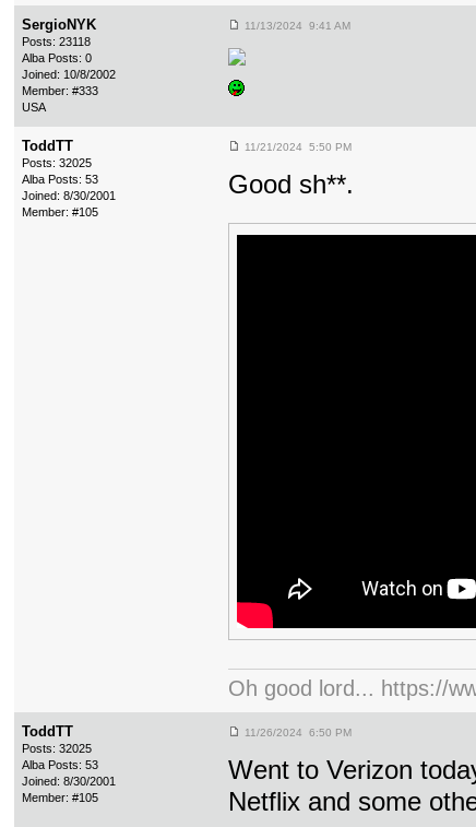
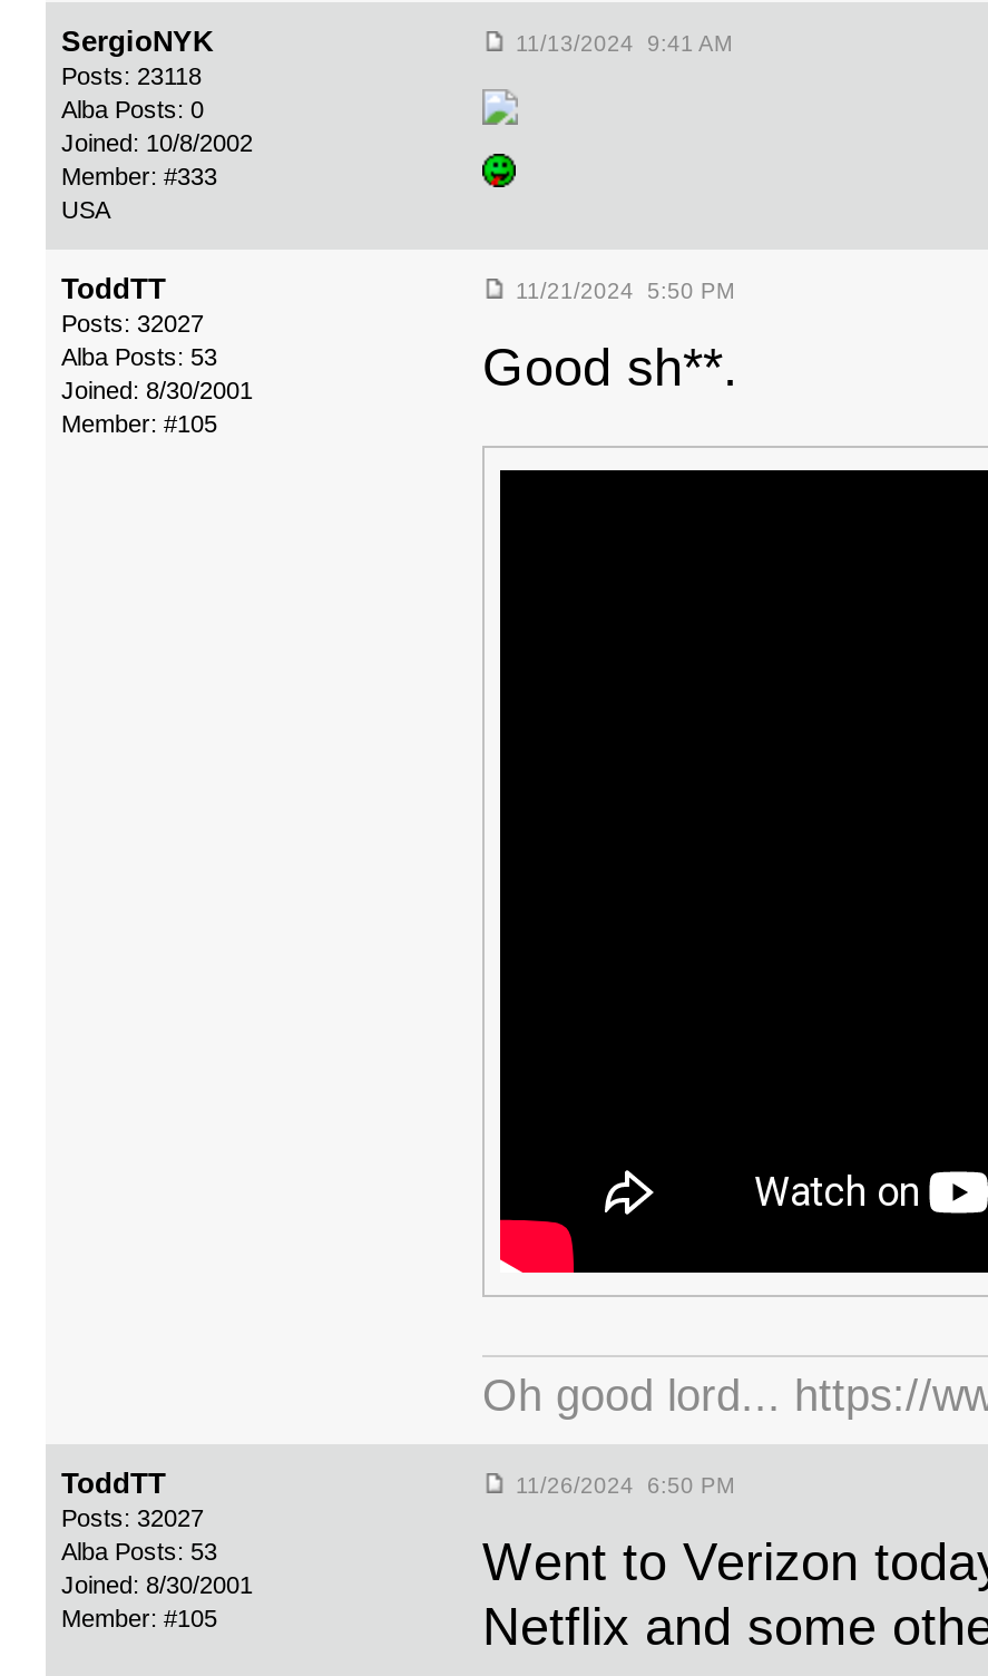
[22,156,92,169] Posts: 32025 -> [61,310,204,337] Posts: 32027
[22,742,92,755] Posts: 32025 -> [61,1504,204,1531] Posts: 32027

